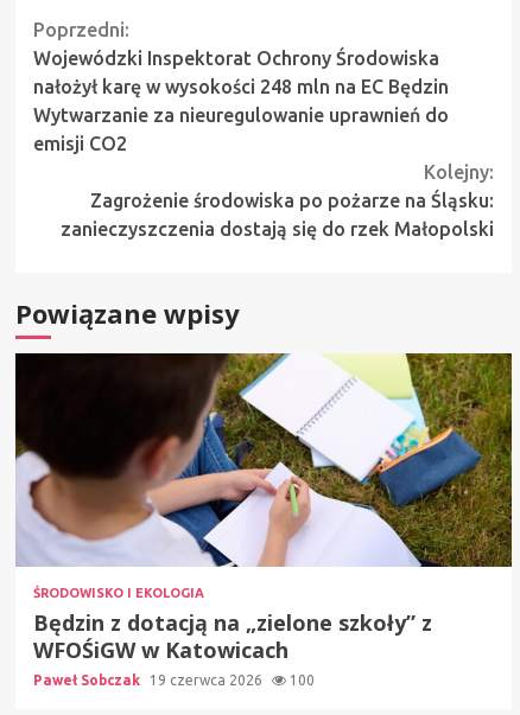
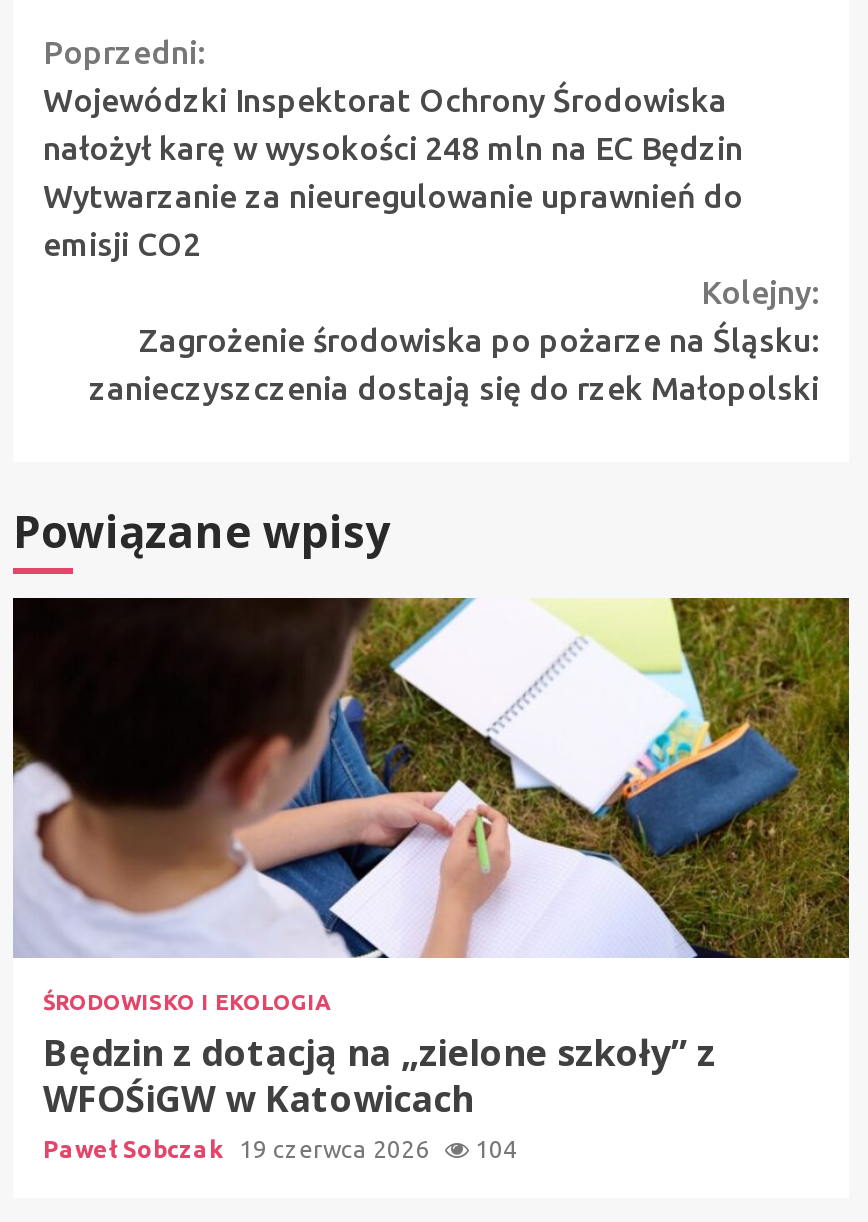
[33,672,315,687] Paweł Sobczak 19 czerwca 2026 100 -> [43,1136,517,1162] Paweł Sobczak 19 czerwca 2026 104

